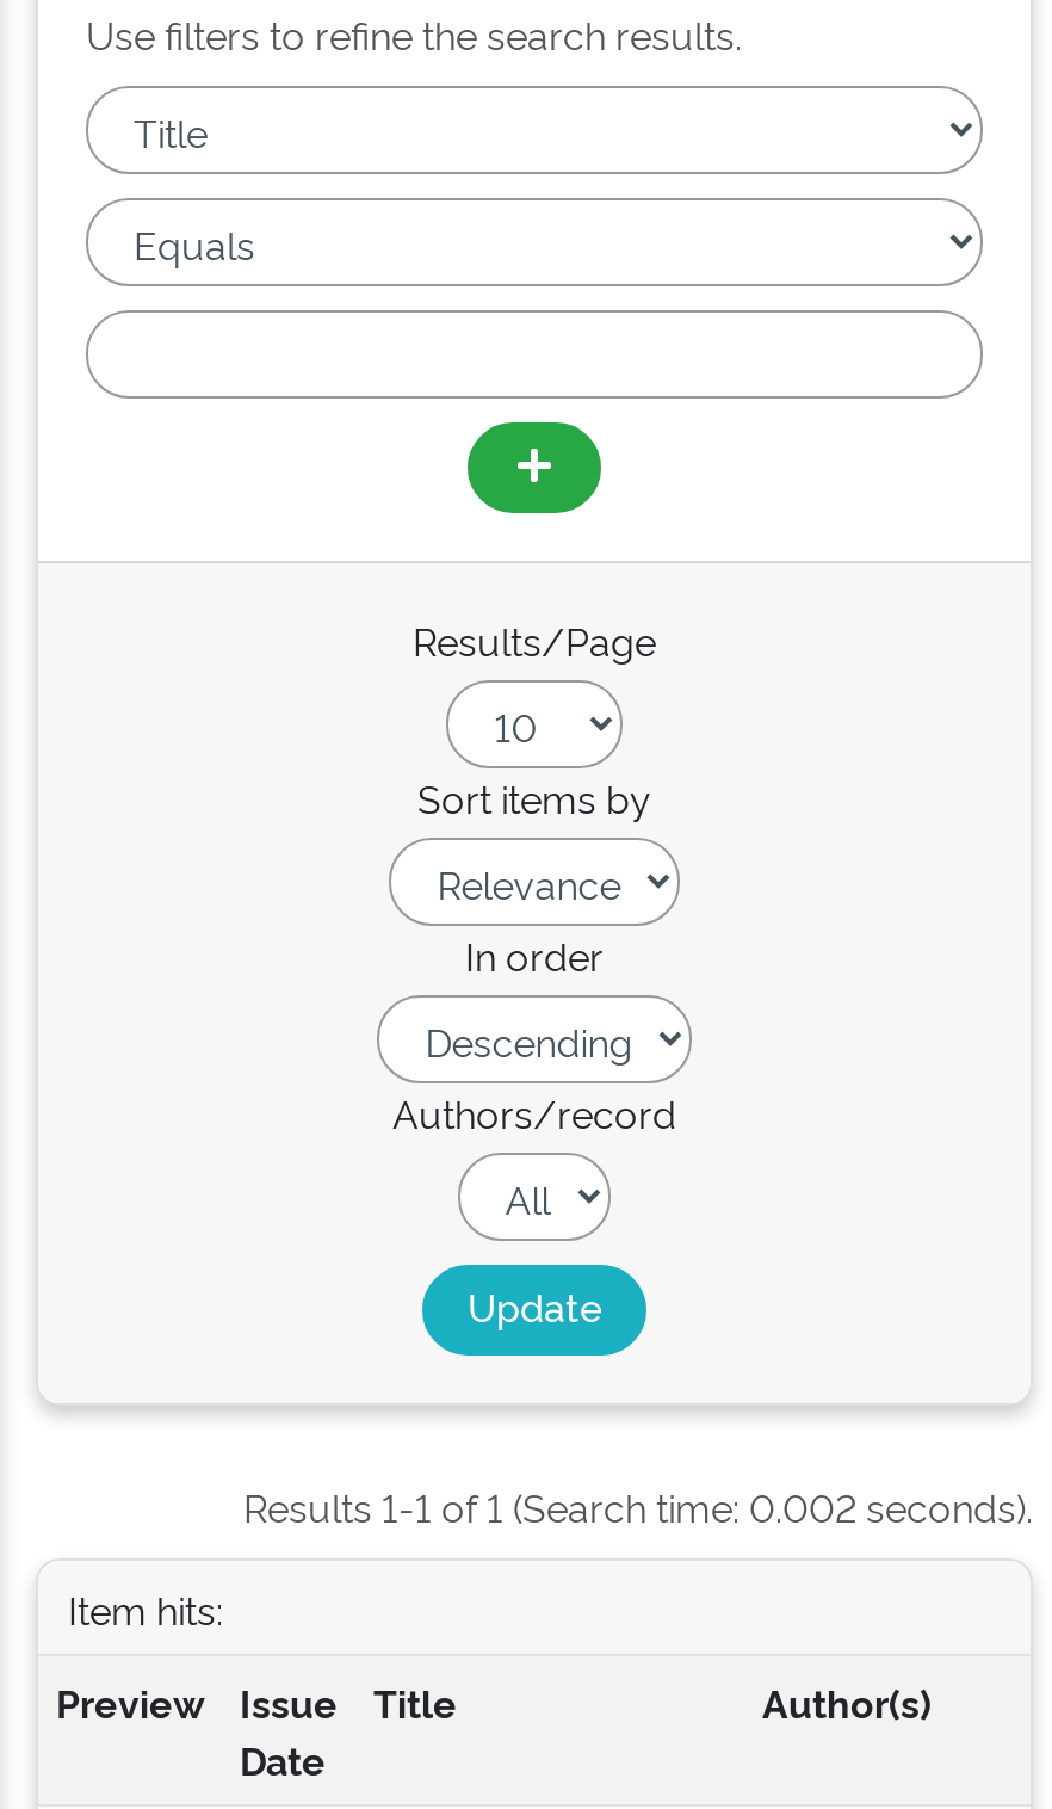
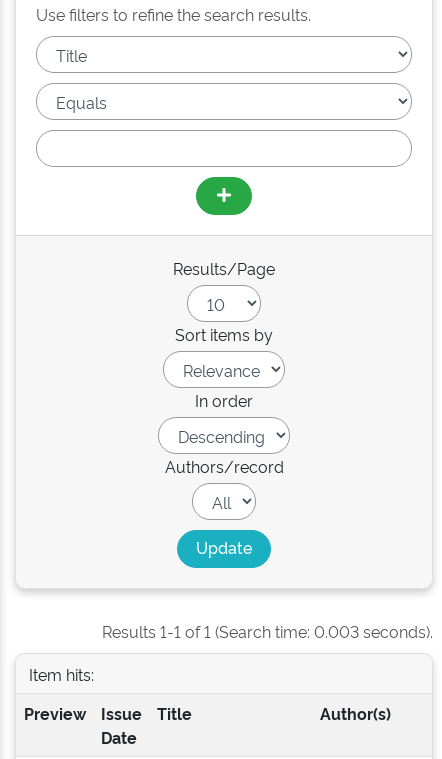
[243,1480,1033,1532] Results 1-1 of 1 (Search time: 0.002 seconds). -> [102,620,433,642] Results 1-1 of 1 (Search time: 0.003 seconds).

